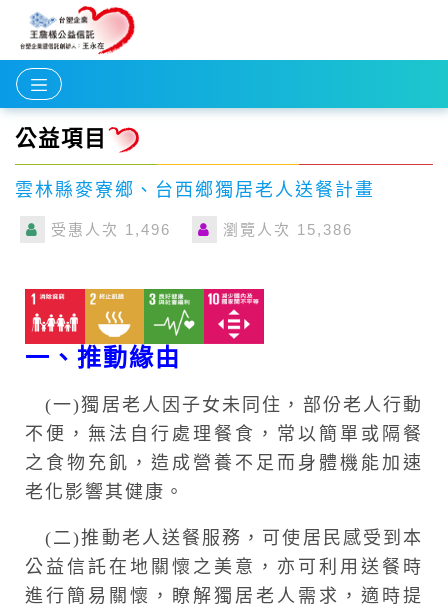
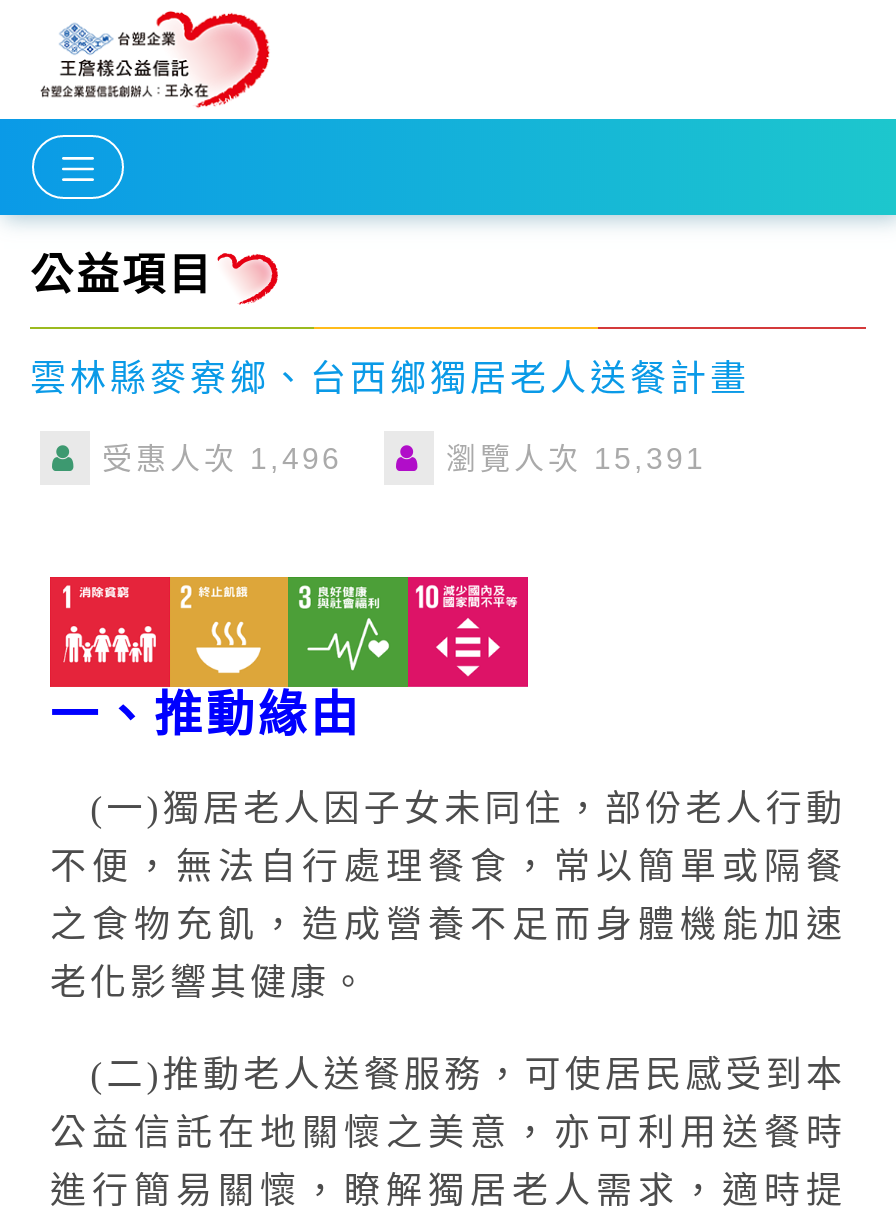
[223,221,353,238] 瀏覽人次 15,386 -> [446,440,706,474] 瀏覽人次 15,391

